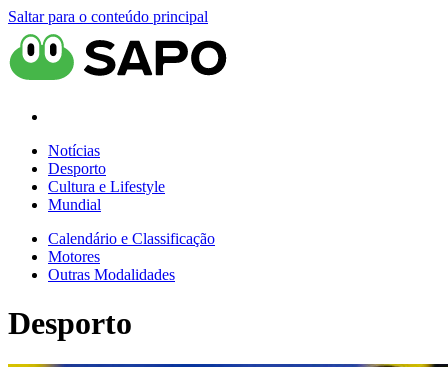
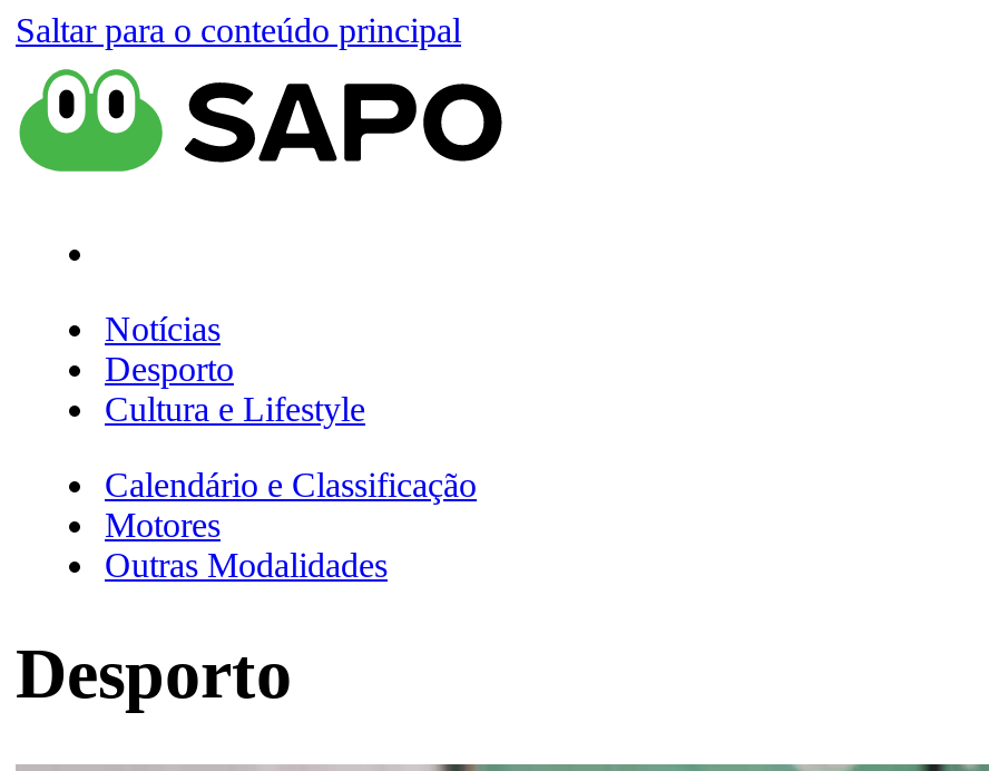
[48,196,101,213] Mundial -> none

